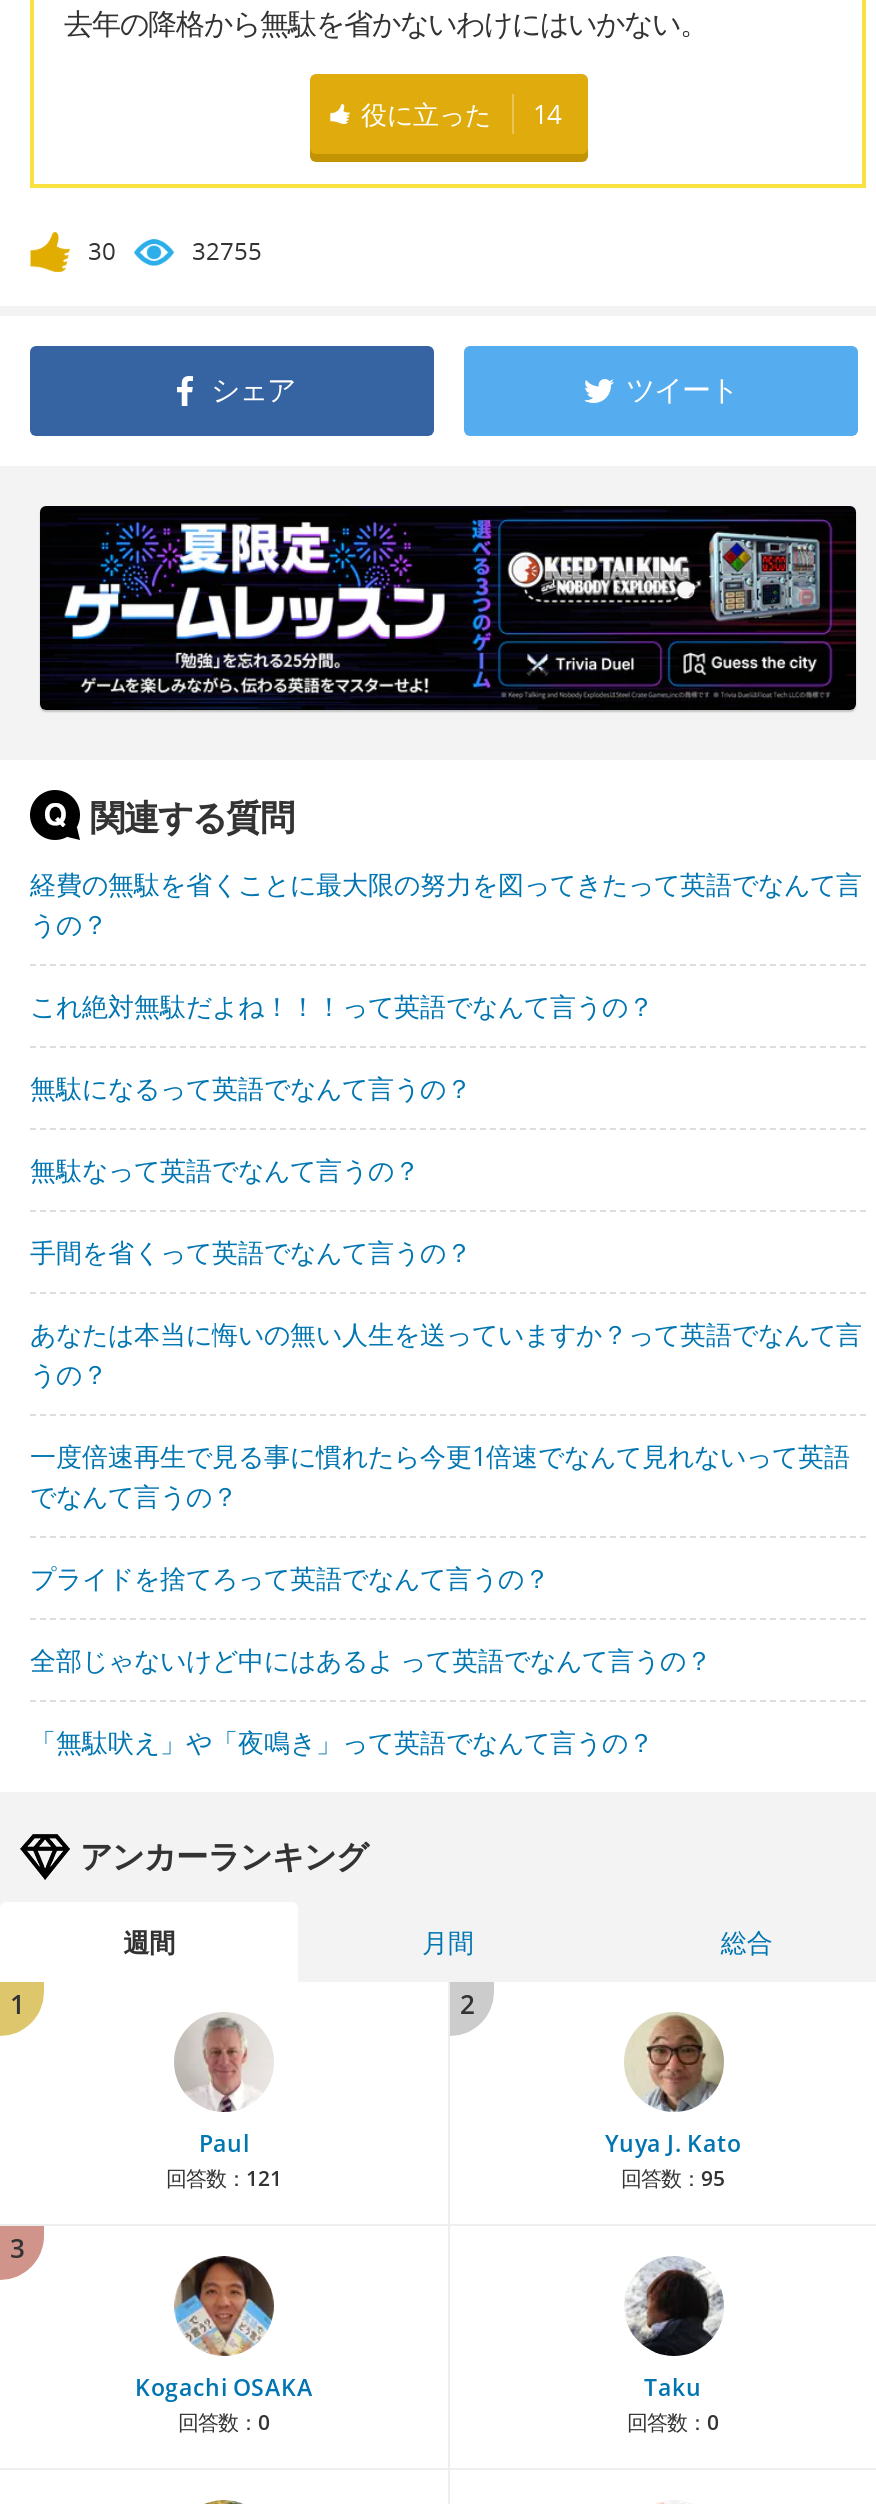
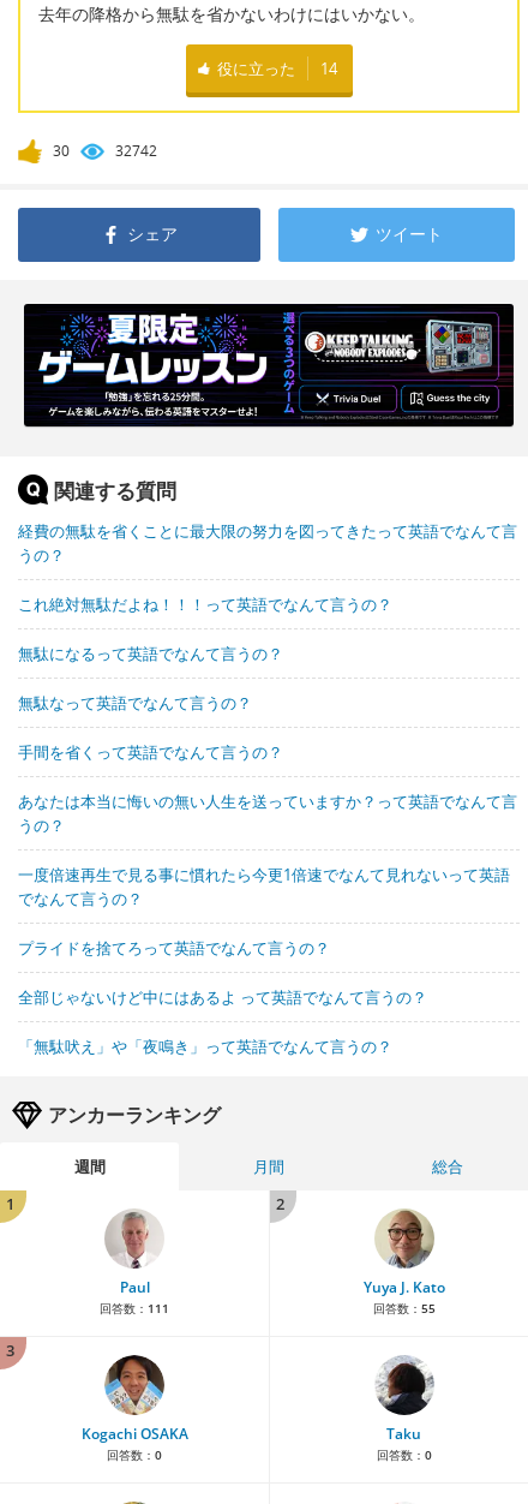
[192,235,262,269] 32755 -> [115,141,157,161] 32742
[166,2165,282,2193] 回答数：121 -> [100,1300,169,1317] 回答数：111
[621,2165,725,2193] 回答数：95 -> [373,1300,435,1317] 回答数：55

